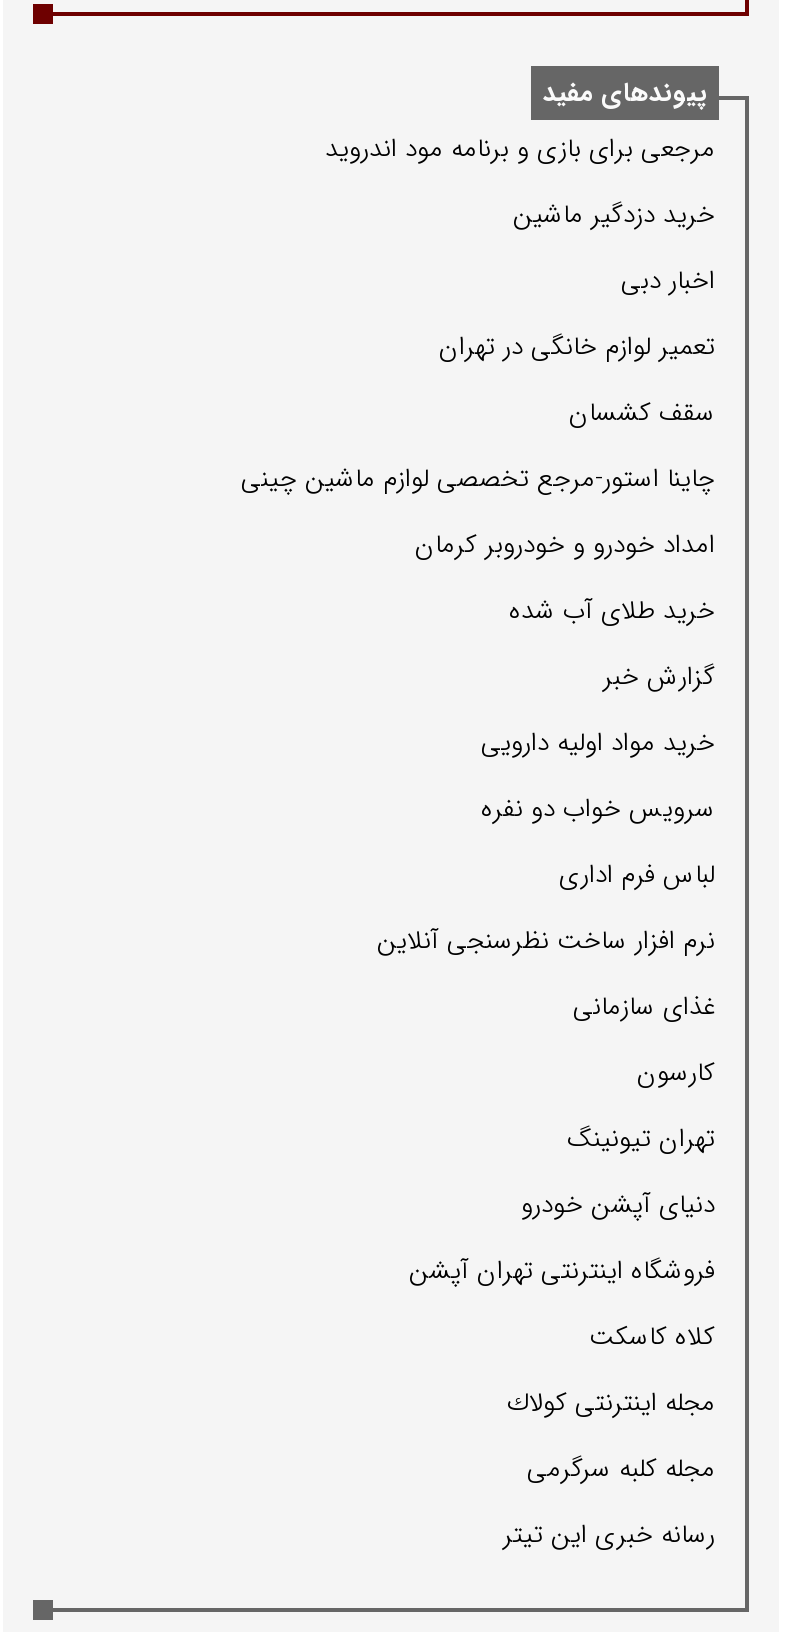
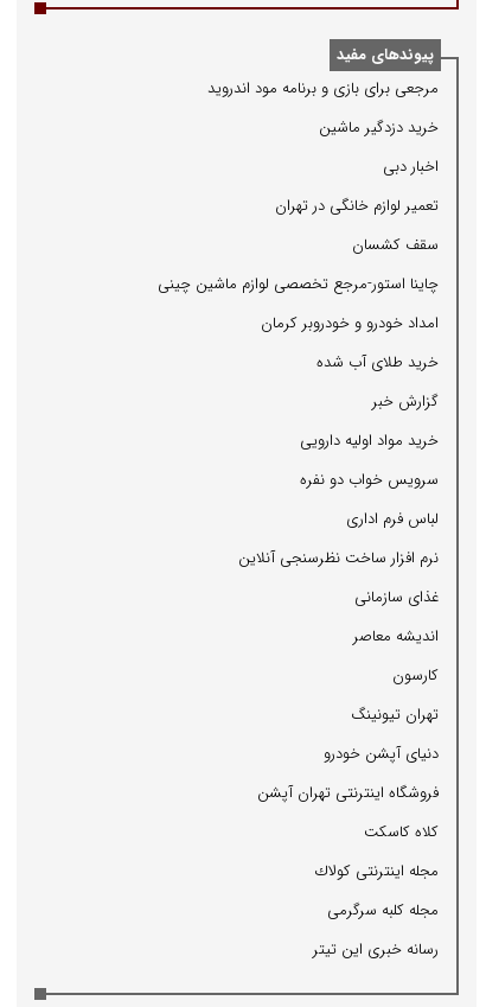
none -> [353,623,439,648] اندیشه معاصر

